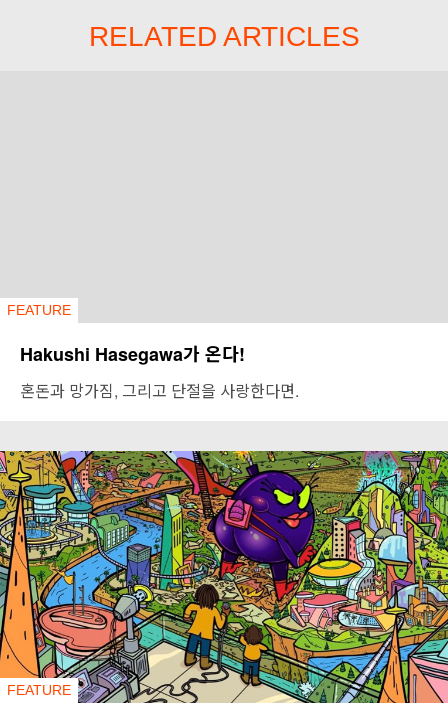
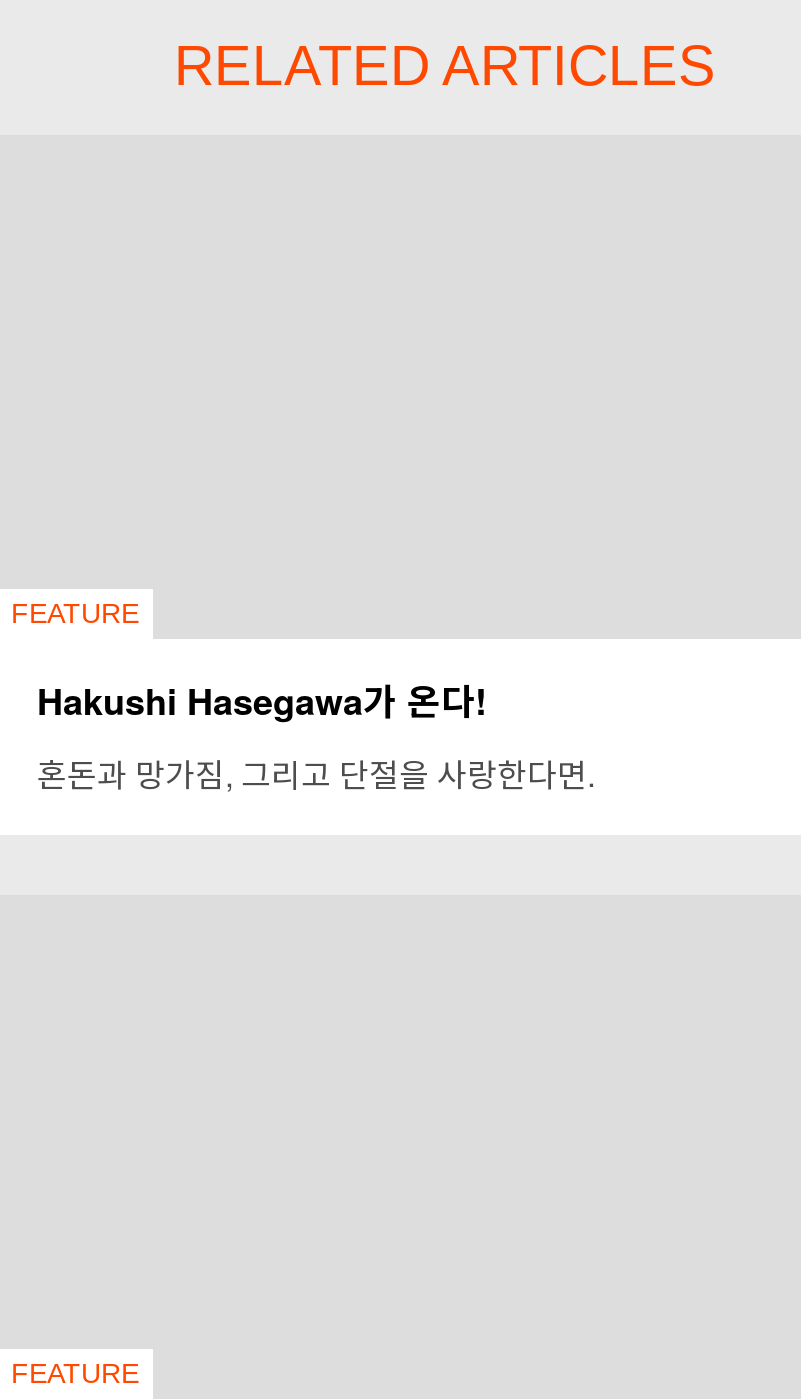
[3,450,445,704] [image] -> none

